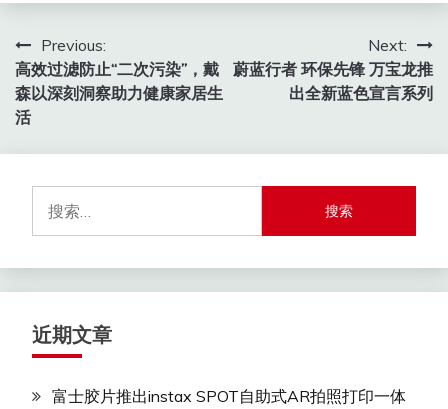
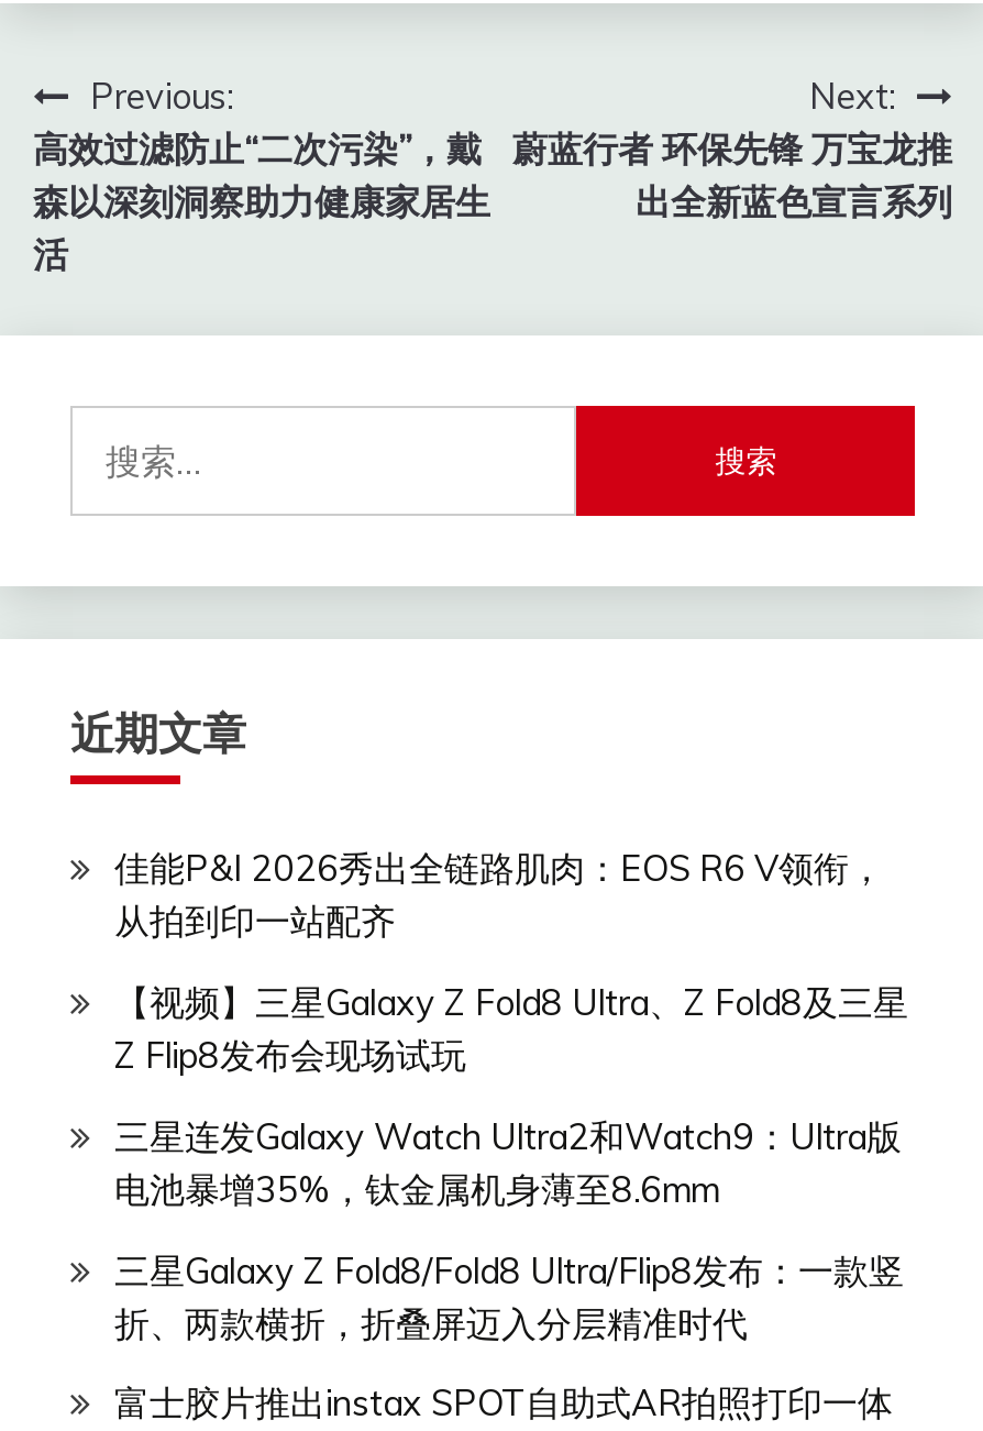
none -> [114,846,908,1344] 佳能P&I 2026秀出全链路肌肉：EOS R6 V领衔， | 从拍到印一站配齐 | 【视频】三星Galaxy Z Fold8 Ultra、Z Fold8及三星 | Z Flip8发布会现场试玩 | 三星连发Galaxy Watch Ultra2和Watch9：Ultra版 | 电池暴增35%，钛金属机身薄至8.6mm | 三星Galaxy Z Fold8/Fold8 Ultra/Flip8发布：一款竖 | 折、两款横折，折叠屏迈入分层精准时代

